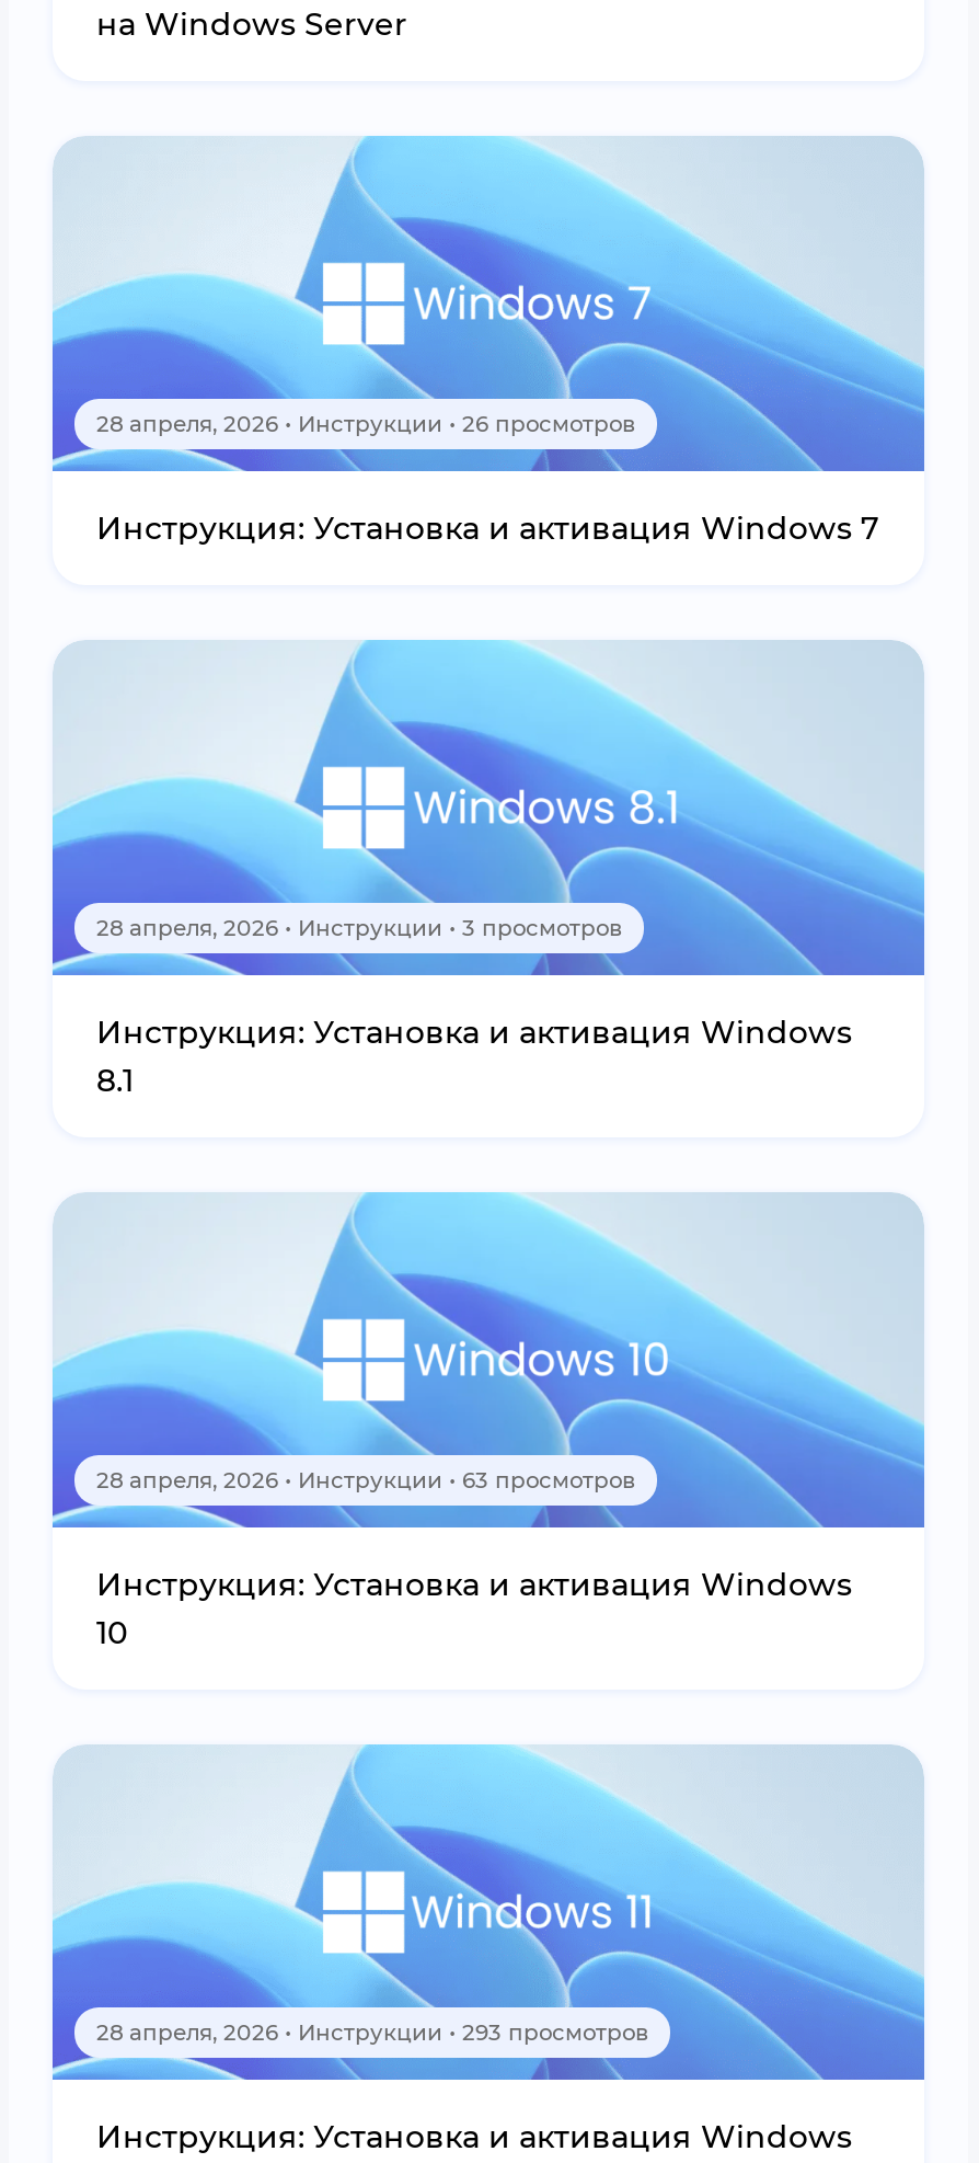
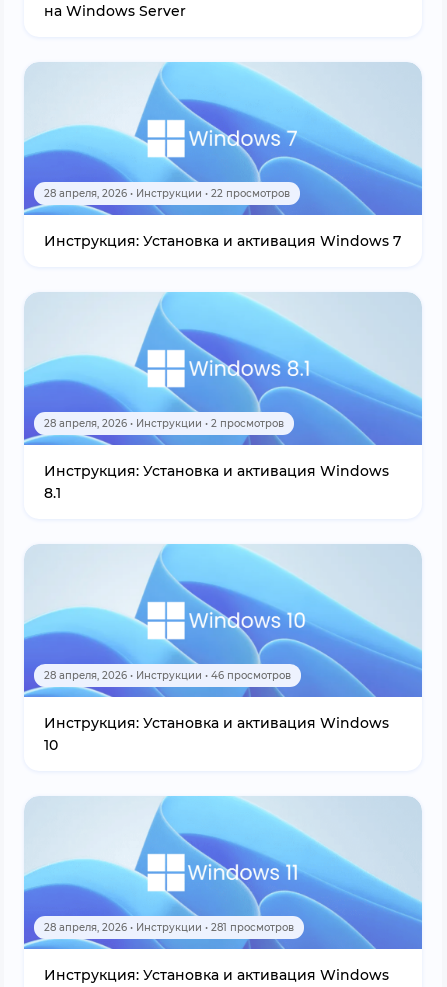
[96,410,635,438] 28 апреля, 2026 • Инструкции • 26 просмотров -> [44,187,290,200] 28 апреля, 2026 • Инструкции • 22 просмотров
[96,914,622,942] 28 апреля, 2026 • Инструкции • 3 просмотров -> [44,417,284,430] 28 апреля, 2026 • Инструкции • 2 просмотров
[96,1466,635,1495] 28 апреля, 2026 • Инструкции • 63 просмотров -> [44,669,291,682] 28 апреля, 2026 • Инструкции • 46 просмотров
[96,2018,648,2047] 28 апреля, 2026 • Инструкции • 293 просмотров -> [44,921,294,934] 28 апреля, 2026 • Инструкции • 281 просмотров

